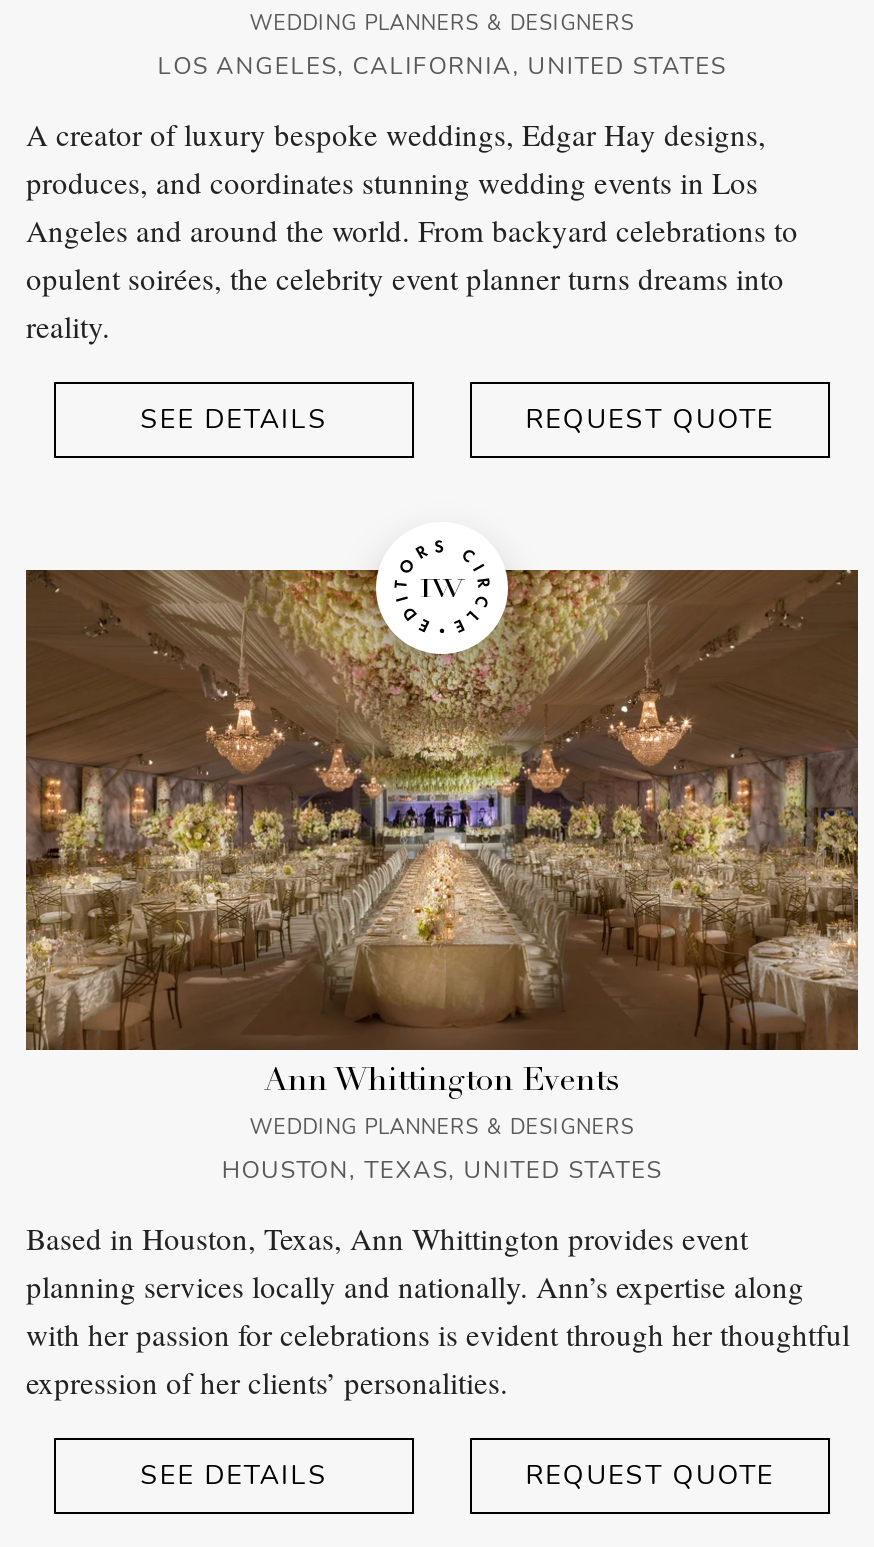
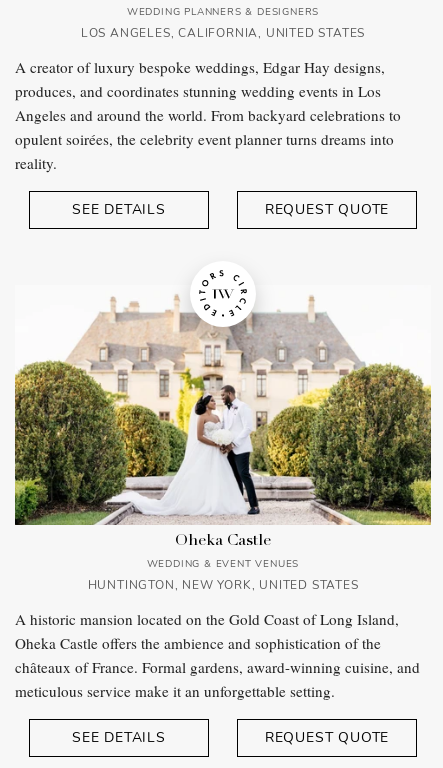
[24,568,860,1186] [image] | Ann Whittington Events | WEDDING PLANNERS & DESIGNERS | HOUSTON, TEXAS, UNITED STATES -> [14,285,432,593] [image] | Oheka Castle | WEDDING & EVENT VENUES | HUNTINGTON, NEW YORK, UNITED STATES
[26,1218,850,1402] Based in Houston, Texas, Ann Whittington provides event | planning services locally and nationally. Ann’s expertise along | with her passion for celebrations is evident through her thoughtful | expression of her clients’ personalities. -> [15,609,420,701] A historic mansion located on the Gold Coast of Long Island, | Oheka Castle offers the ambience and sophistication of the | châteaux of France. Formal gardens, award-winning cuisine, and | meticulous service make it an unforgettable setting.

